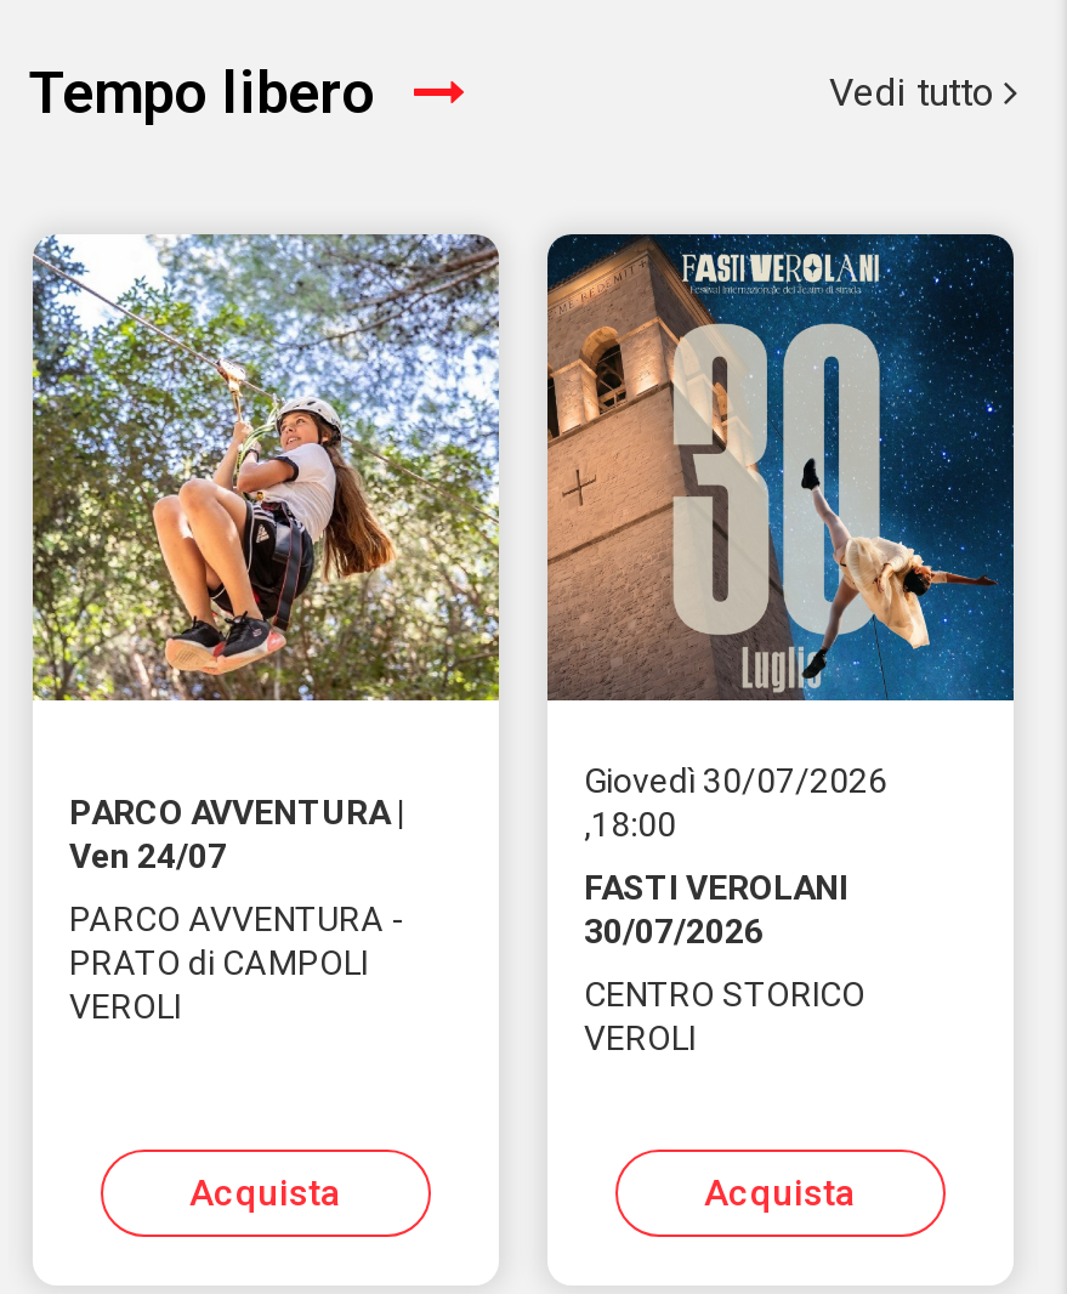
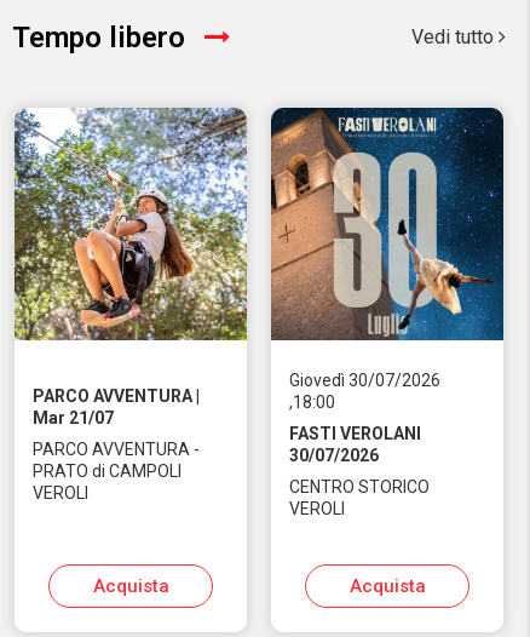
[69,836,227,875] Ven 24/07 -> [33,408,114,427] Mar 21/07

